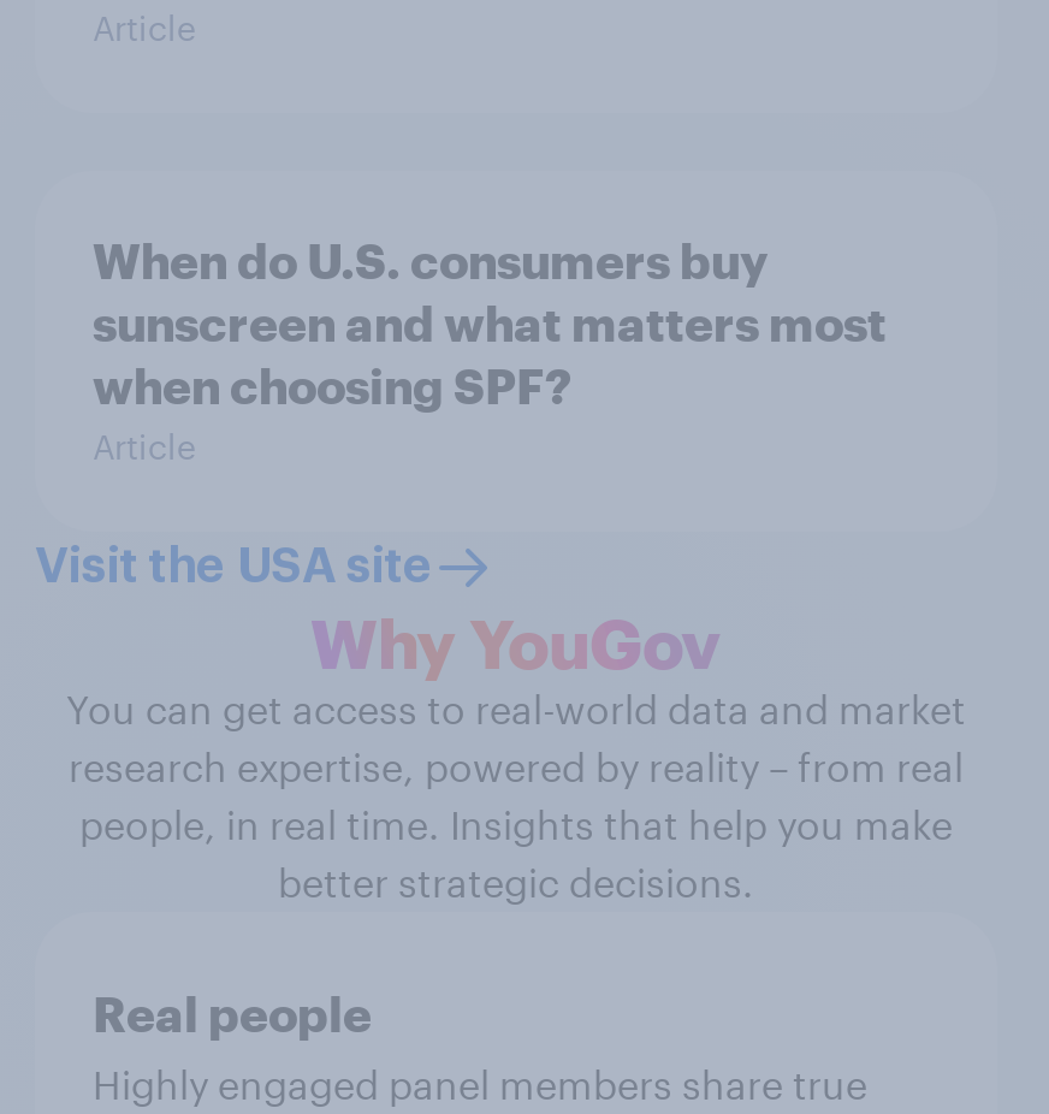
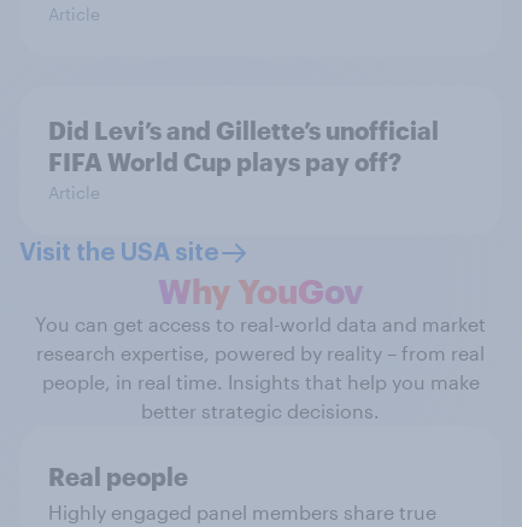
[93,231,887,414] When do U.S. consumers buy | sunscreen and what matters most | when choosing SPF? -> [48,116,439,176] Did Levi’s and Gillette’s unofficial | FIFA World Cup plays pay off?

